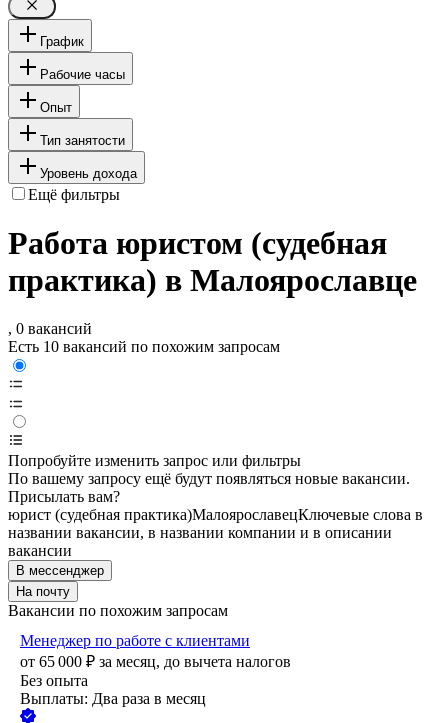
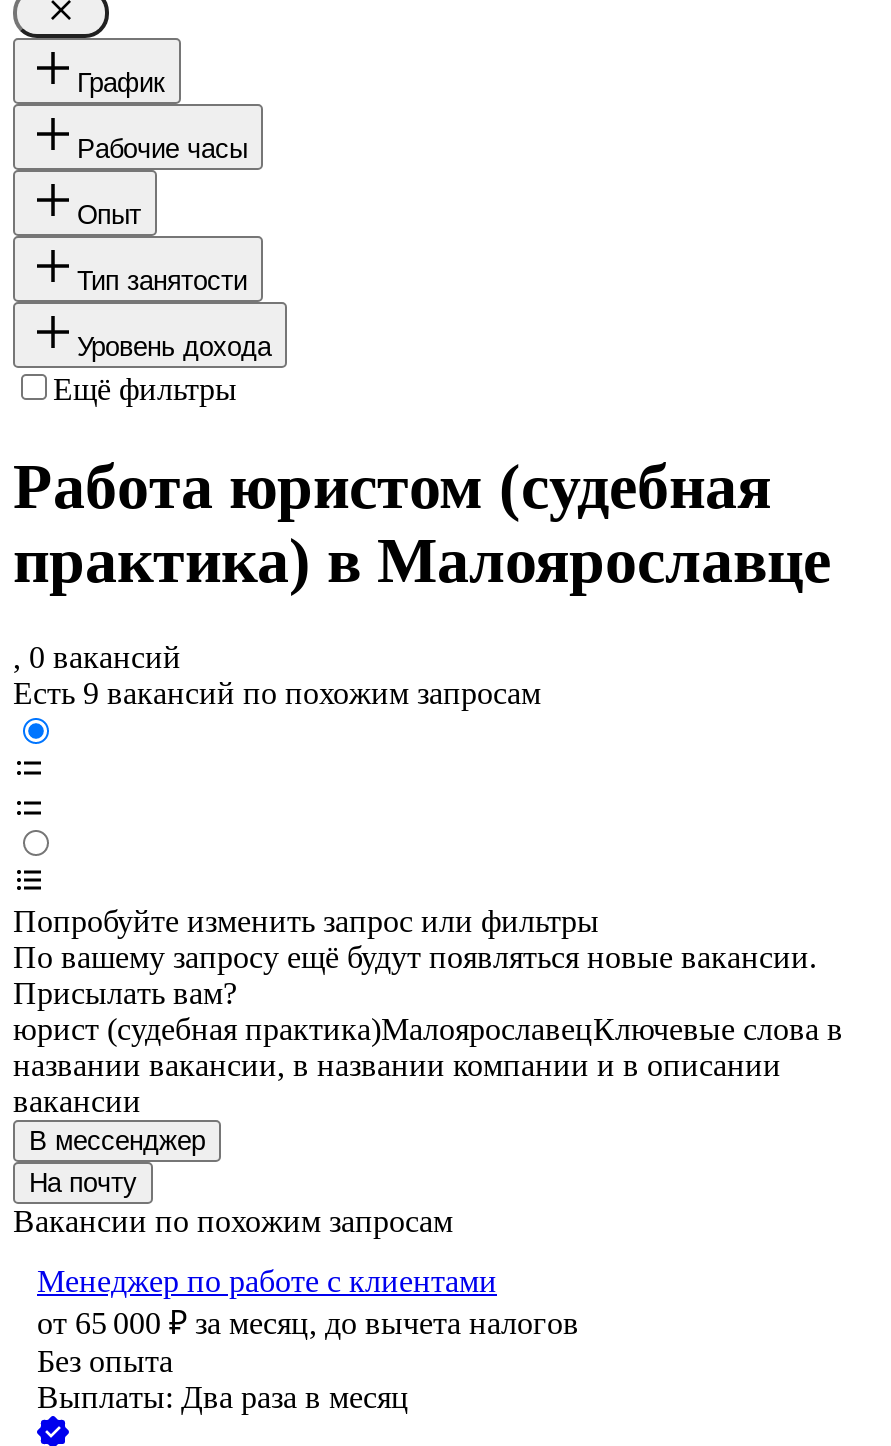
[8,338,280,355] Есть 10 вакансий по похожим запросам -> [13,677,541,711] Есть 9 вакансий по похожим запросам

